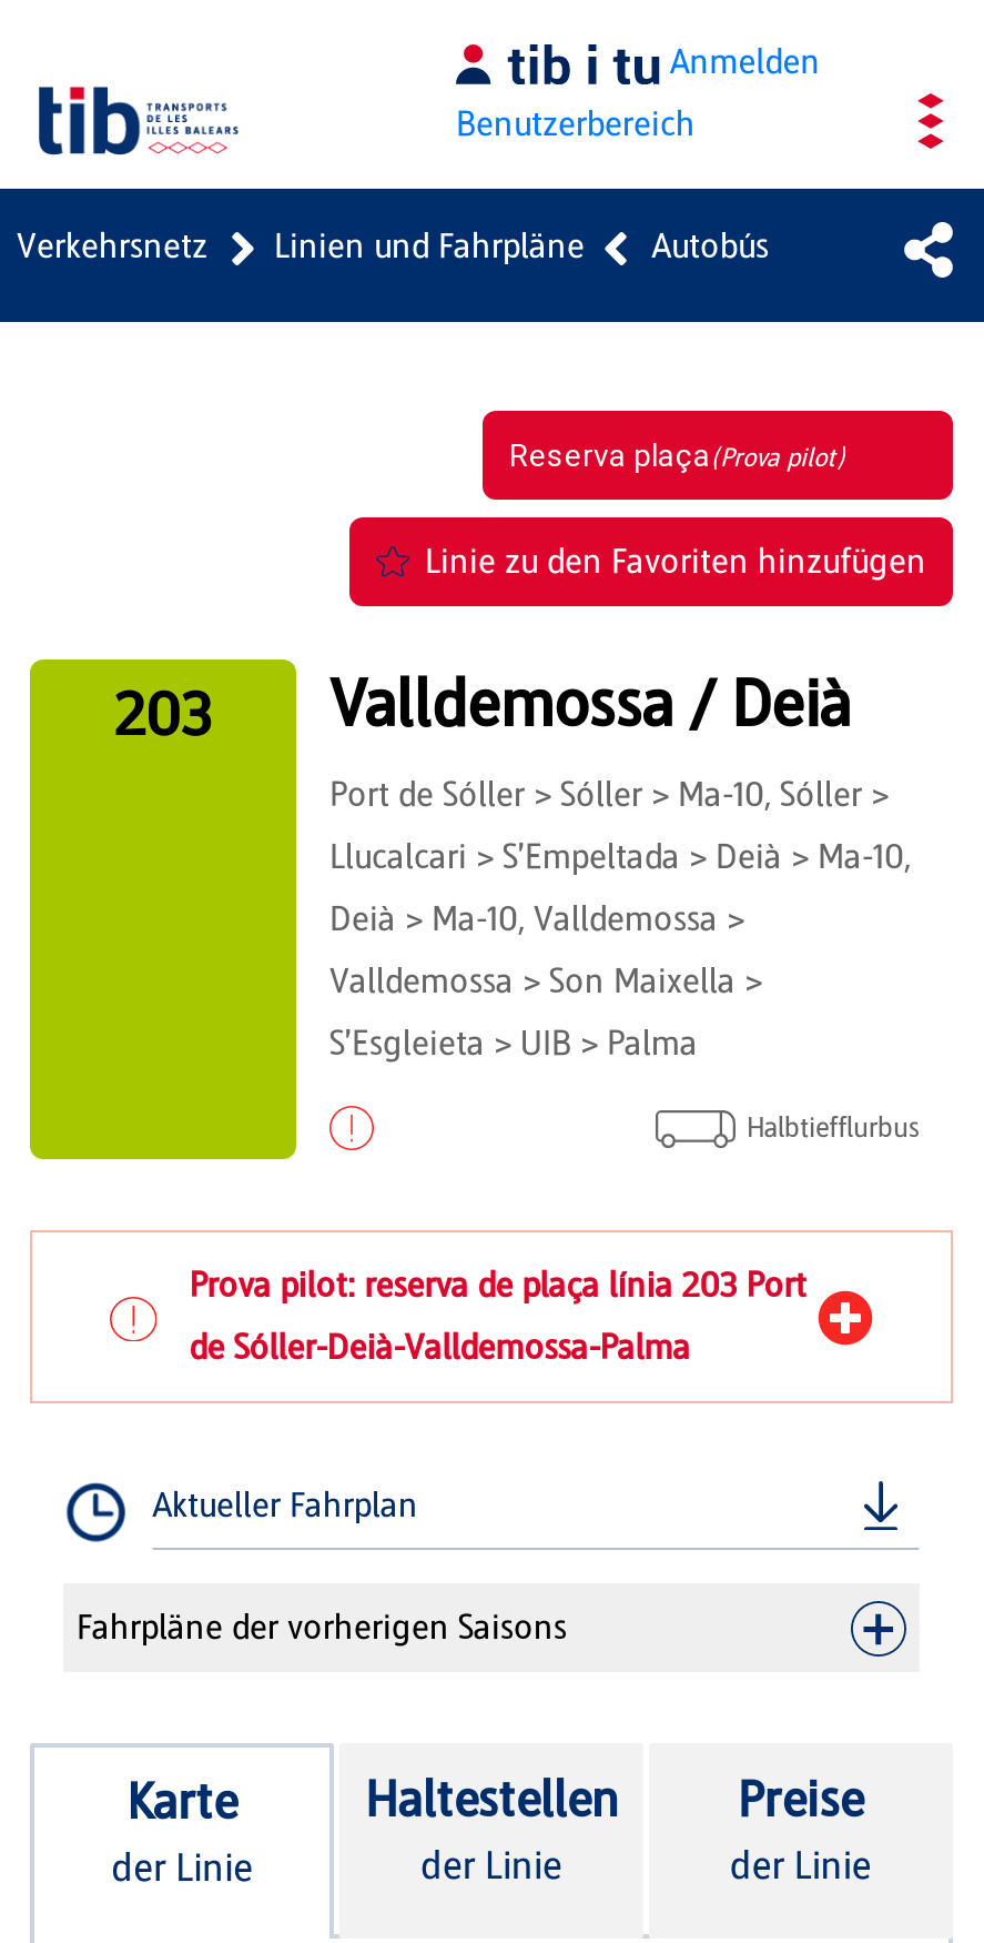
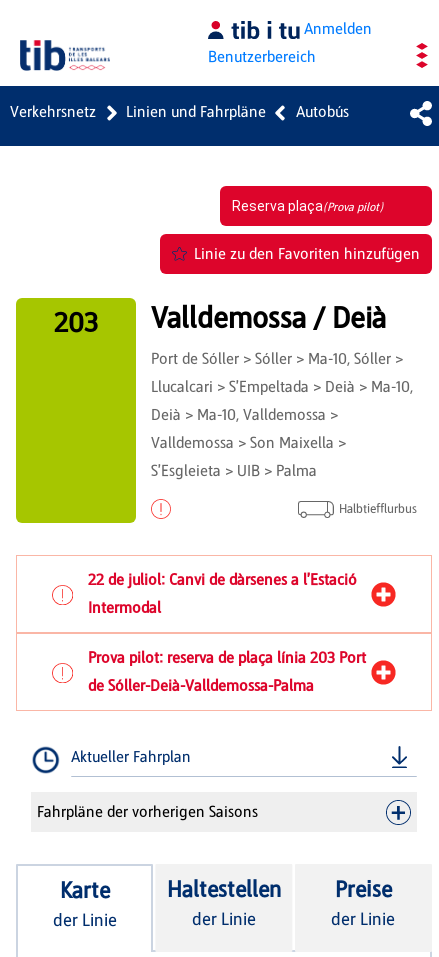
none -> [88,570,357,617] 22 de juliol: Canvi de dàrsenes a l'Estació | Intermodal

